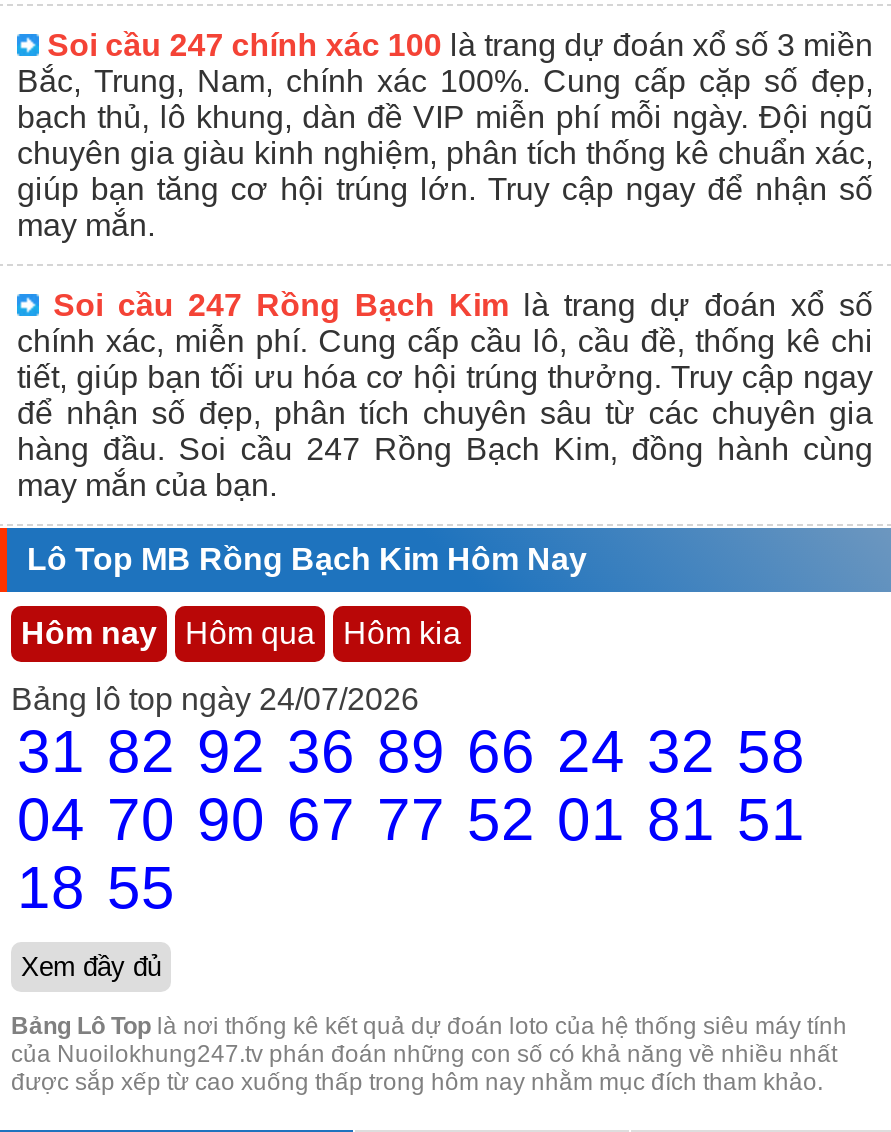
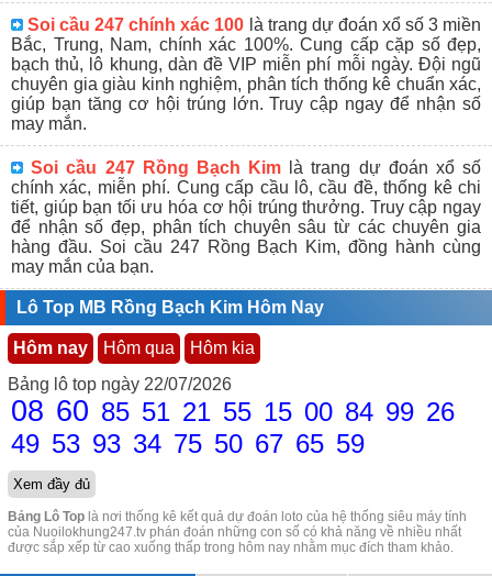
[11,682,805,920] Bảng lô top ngày 24/07/2026 | 31 82 92 36 89 66 24 32 58 | 04 70 90 67 77 52 01 81 51 | 18 55 -> [8,375,455,458] Bảng lô top ngày 22/07/2026 | 08 60 85 51 21 55 15 00 84 99 26 | 49 53 93 34 75 50 67 65 59

